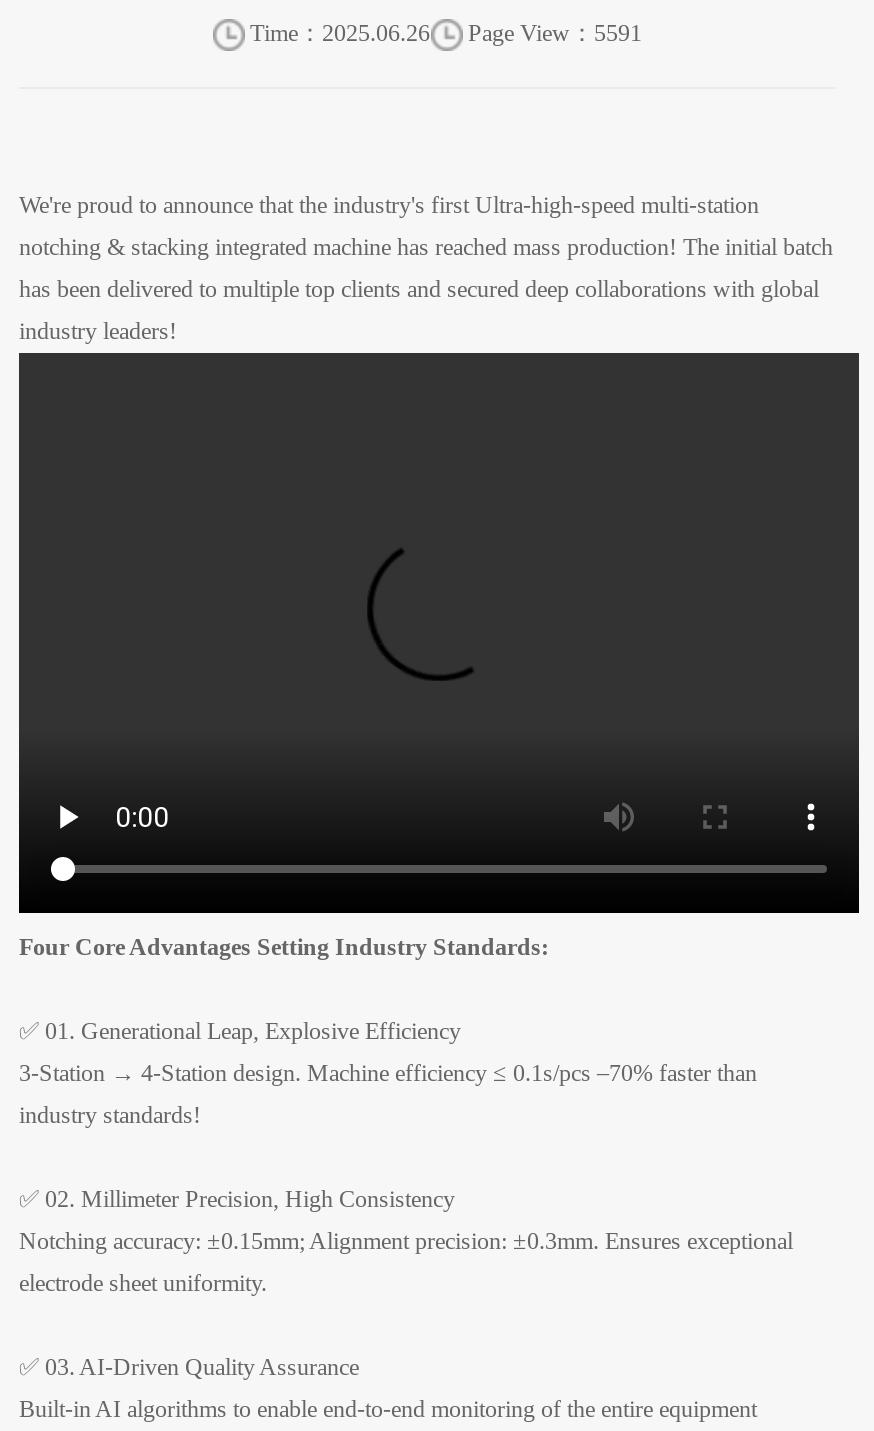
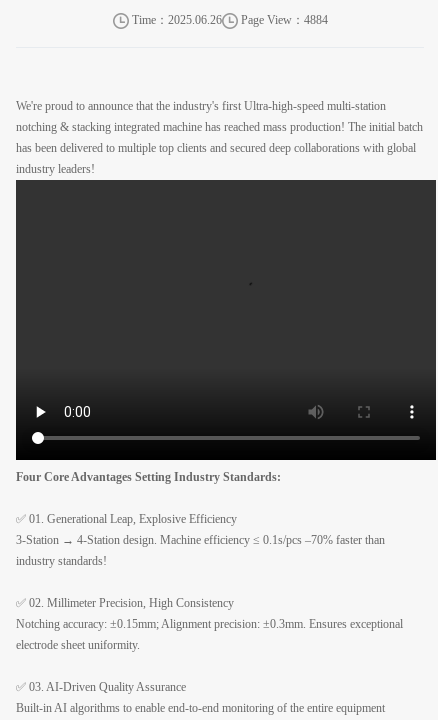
[250,19,642,47] Time：2025.06.26 Page View：5591 -> [131,13,327,27] Time：2025.06.26 Page View：4884

